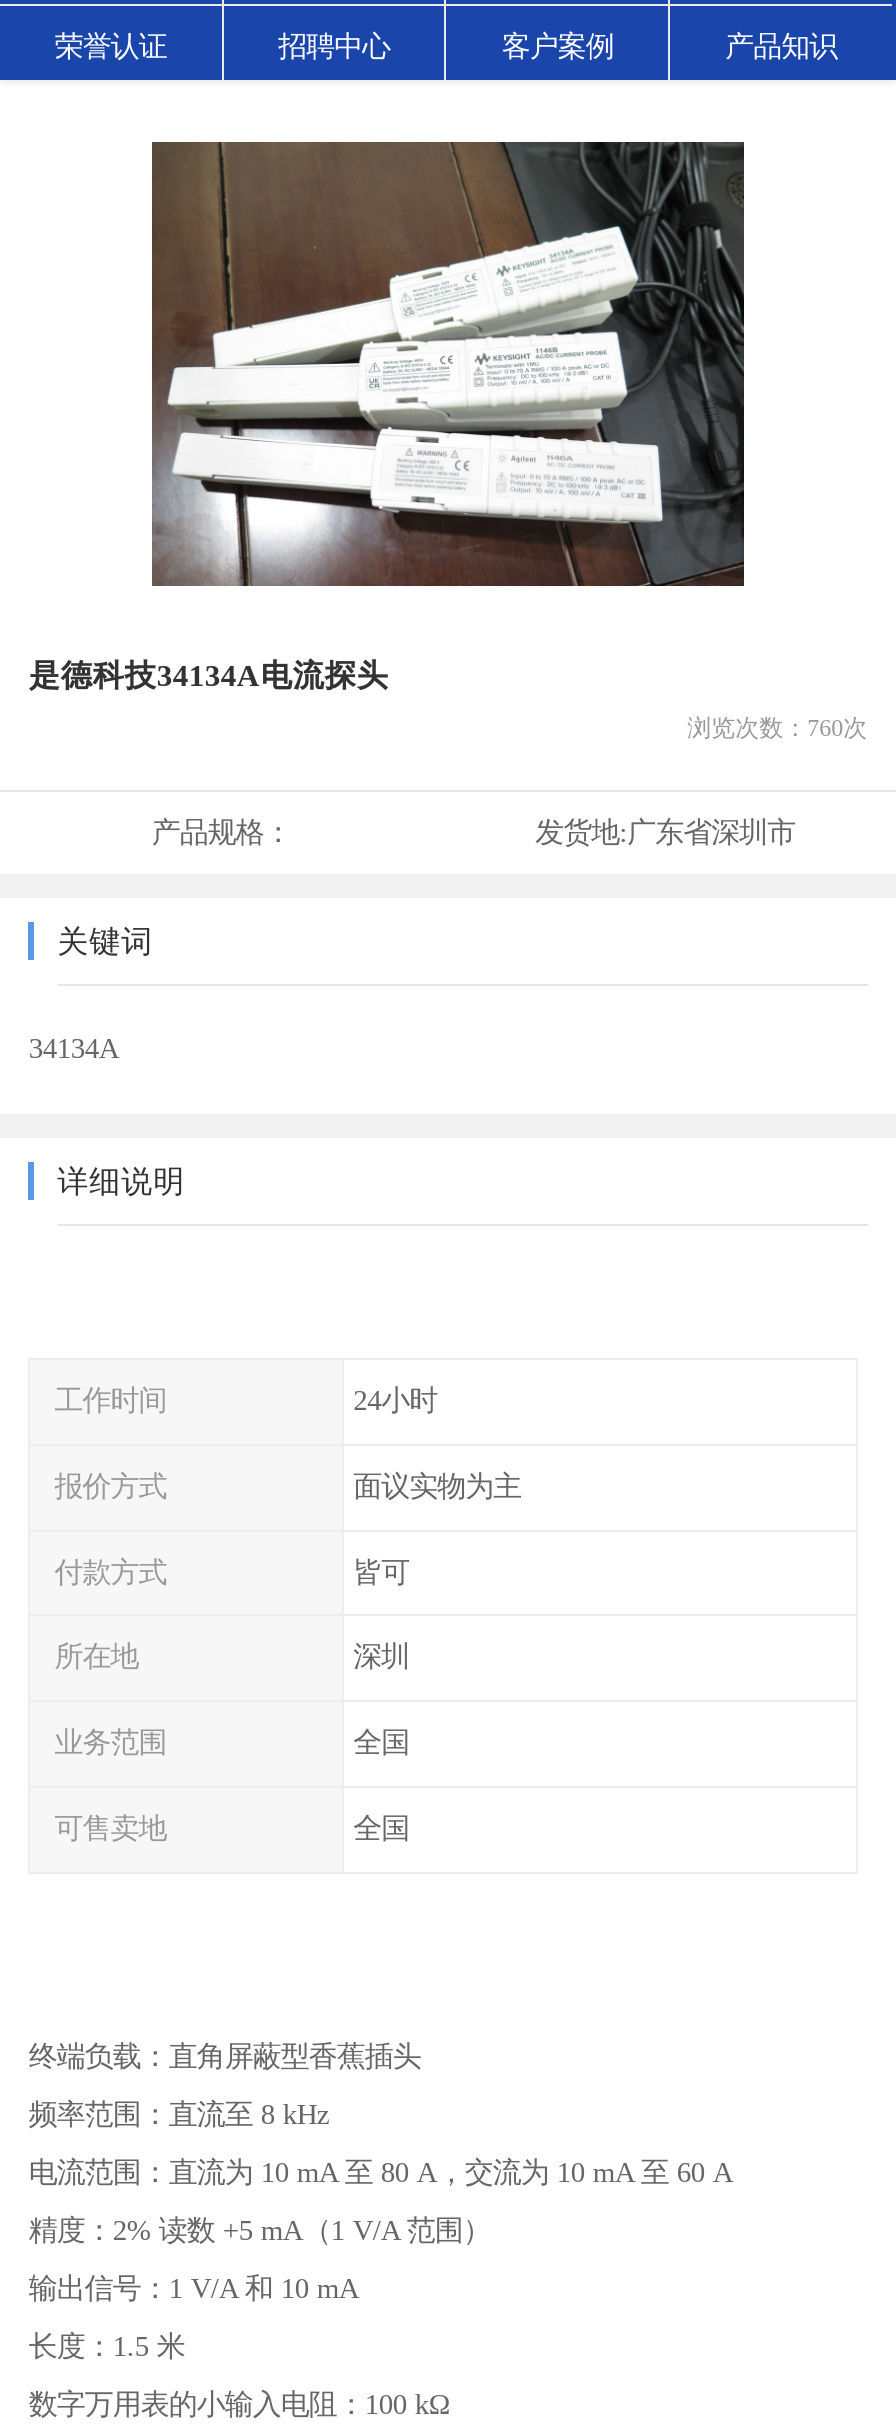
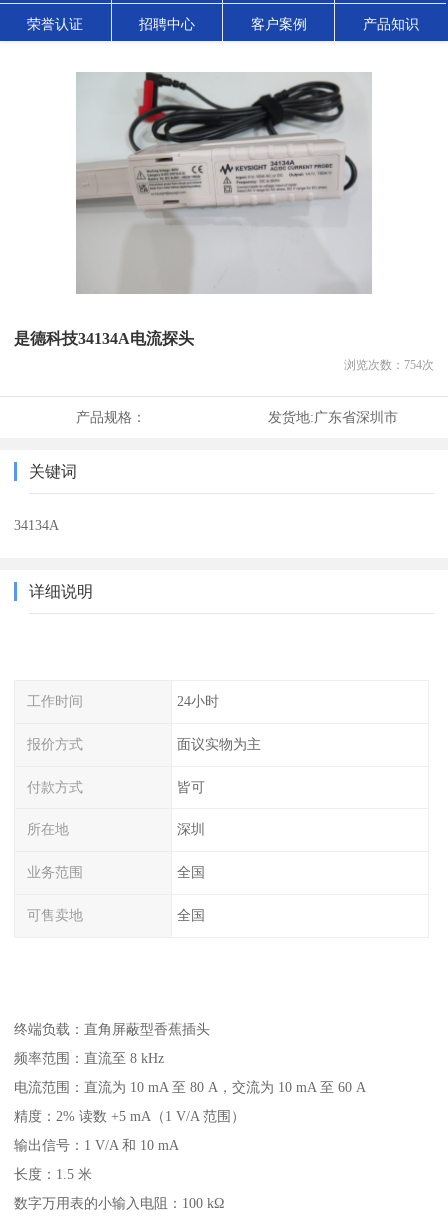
[150,140,746,588] [image] -> [76,72,372,294] [image]
[687,714,867,742] 浏览次数：760次 -> [344,358,434,372] 浏览次数：754次

